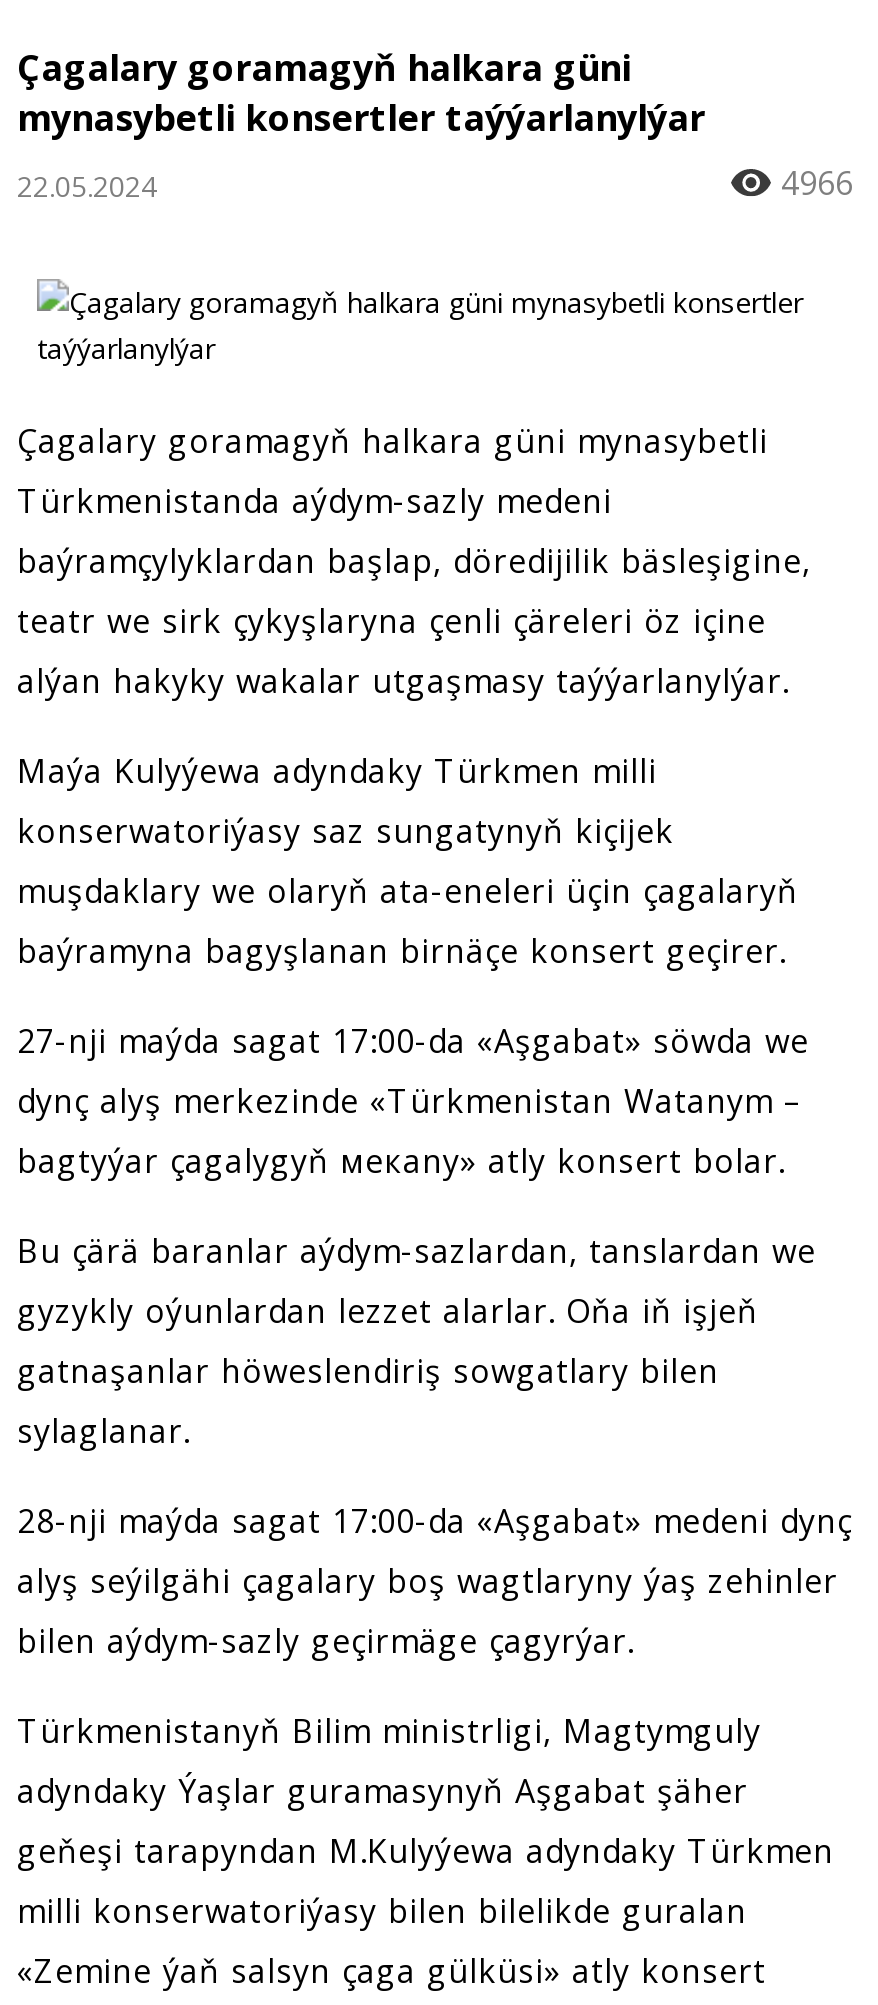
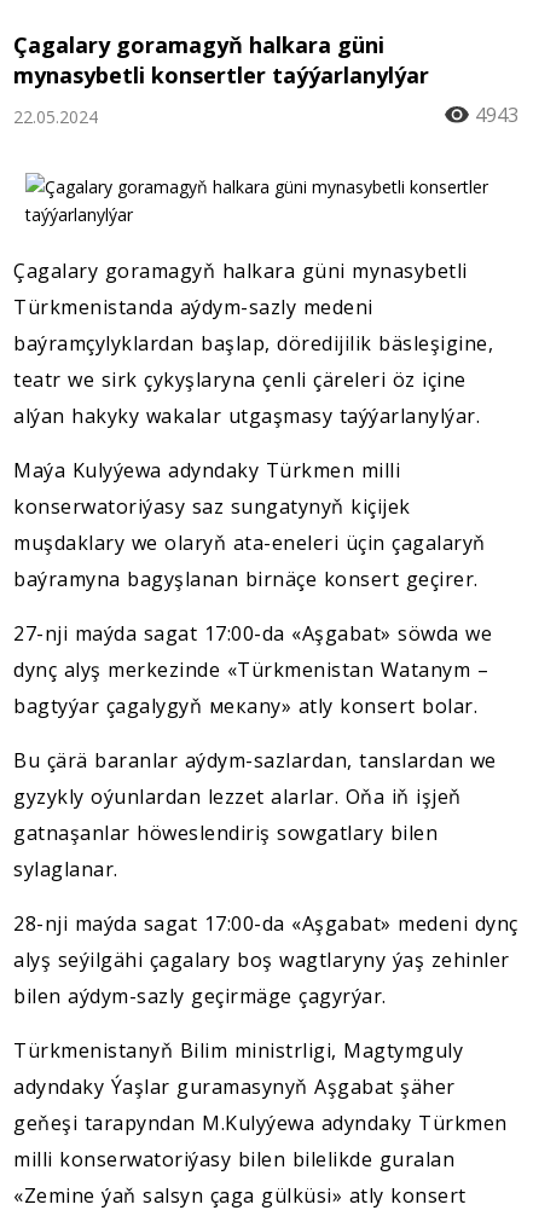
[781,161,853,205] 4966 -> [475,102,518,128] 4943

